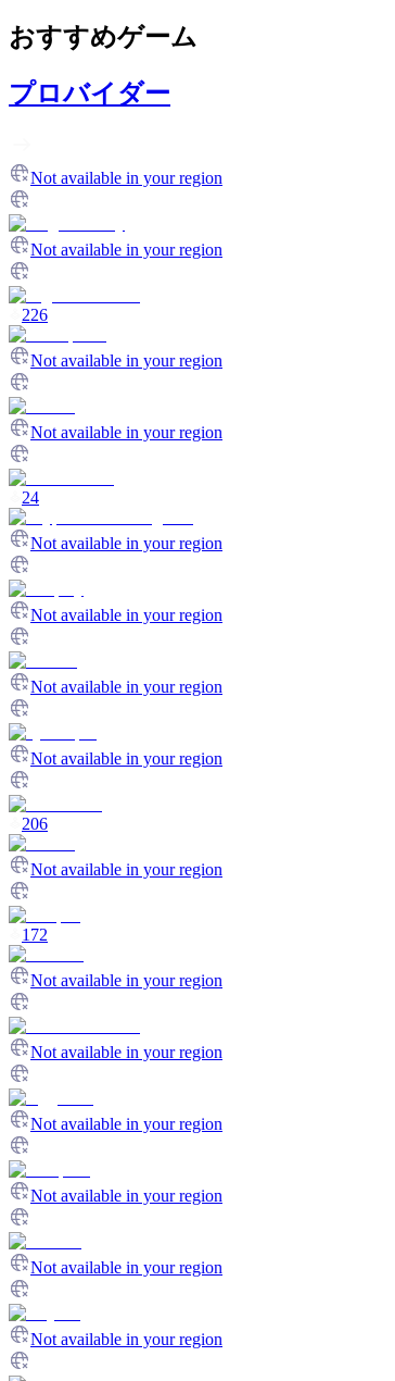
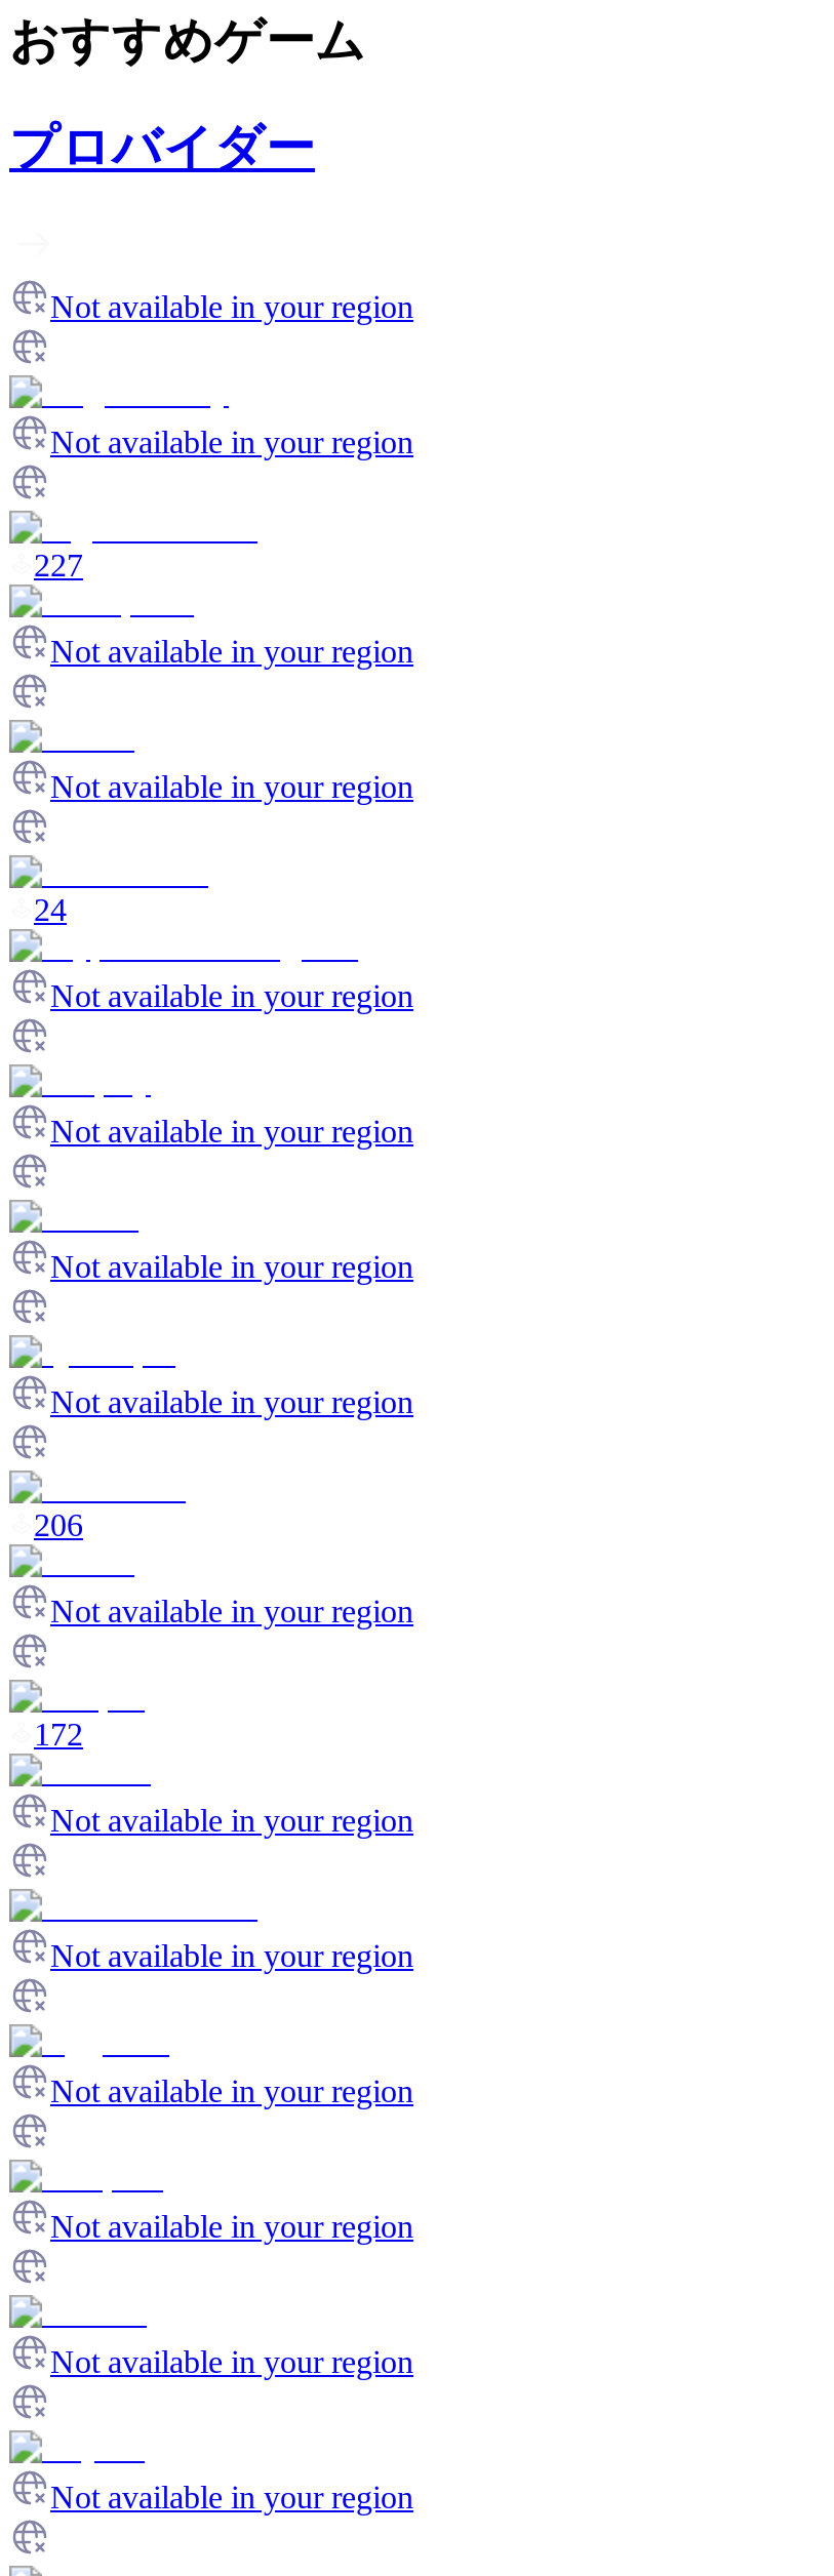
[22,306,48,325] 226 -> [34,549,83,583] 227

